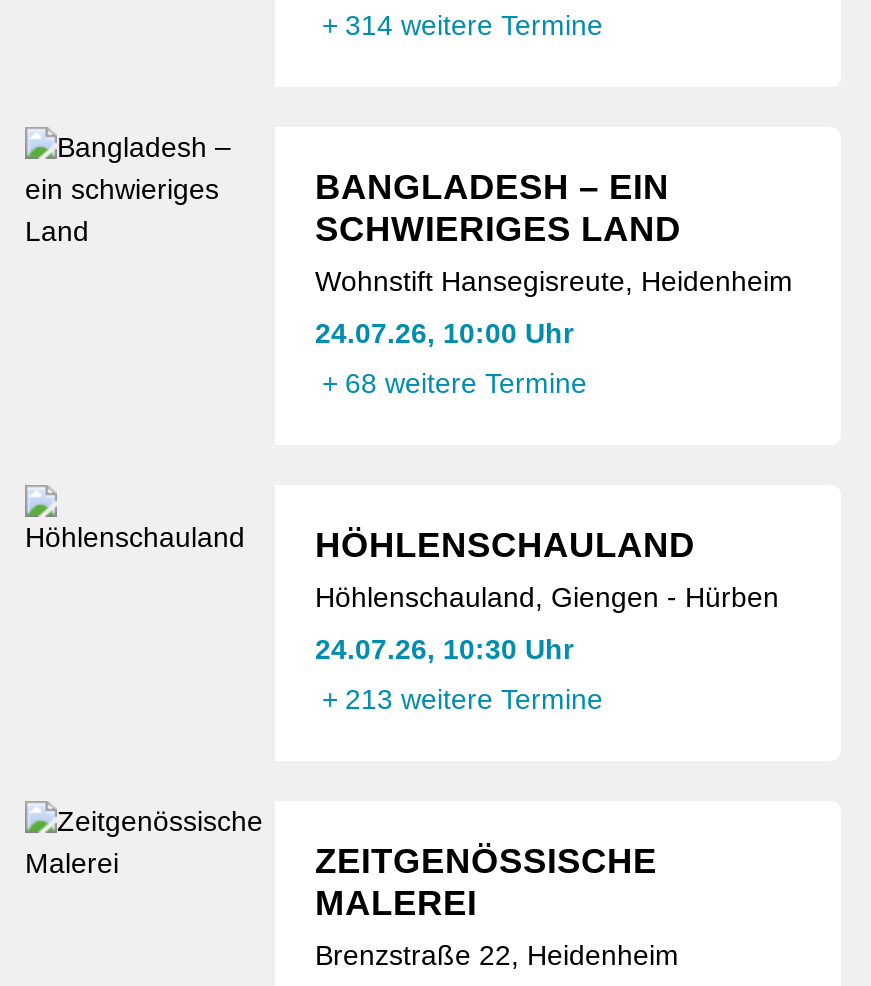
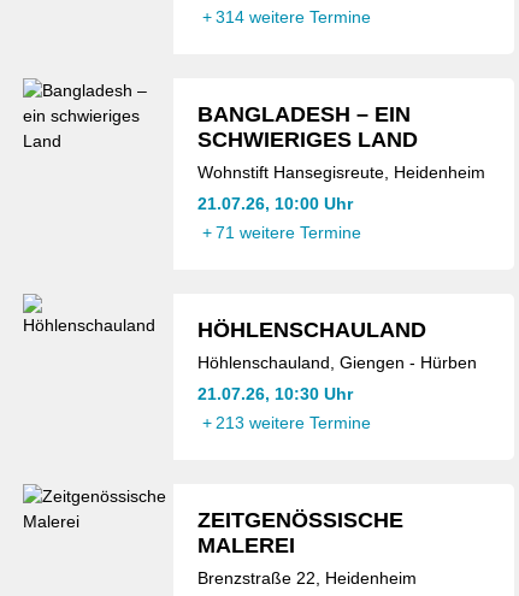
[315,317,573,349] 24.07.26, 10:00 Uhr -> [197,193,353,213] 21.07.26, 10:00 Uhr
[322,366,587,398] + 68 weitere Termine -> [202,223,361,242] + 71 weitere Termine
[315,633,573,665] 24.07.26, 10:30 Uhr -> [197,384,353,403] 21.07.26, 10:30 Uhr

